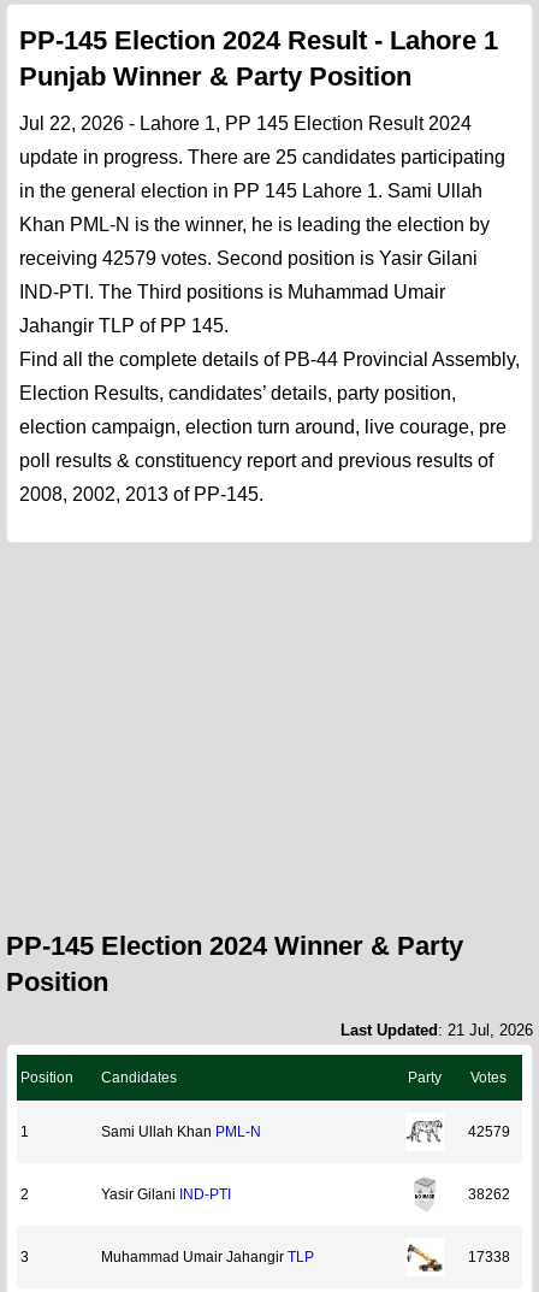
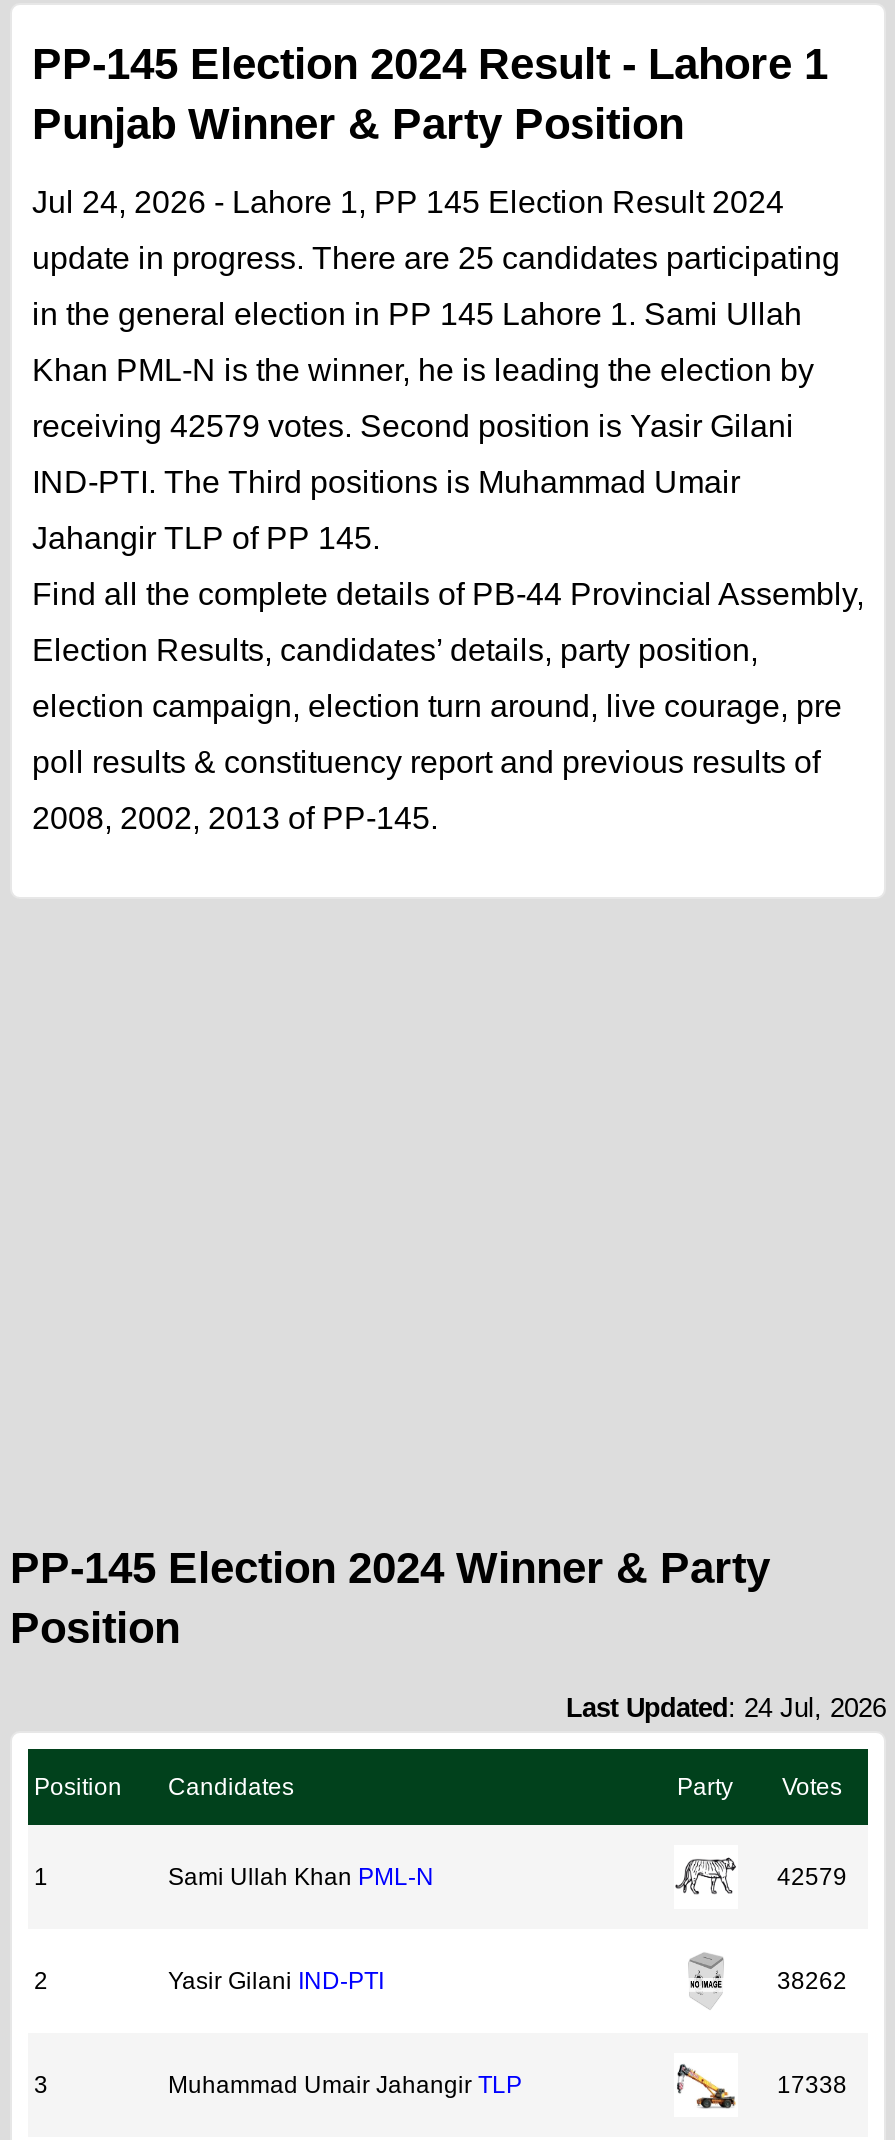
[19,113,472,134] Jul 22, 2026 - Lahore 1, PP 145 Election Result 2024 -> [32,185,784,219] Jul 24, 2026 - Lahore 1, PP 145 Election Result 2024
[340,1021,533,1039] Last Updated: 21 Jul, 2026 -> [566,1693,886,1723] Last Updated: 24 Jul, 2026

